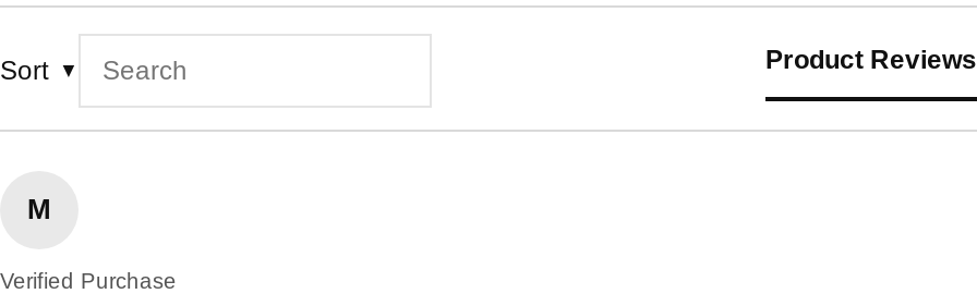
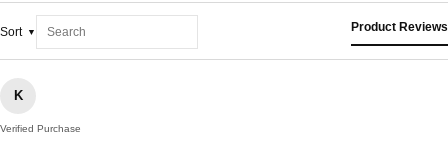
[27,192,51,225] M -> [13,88,22,103] K

